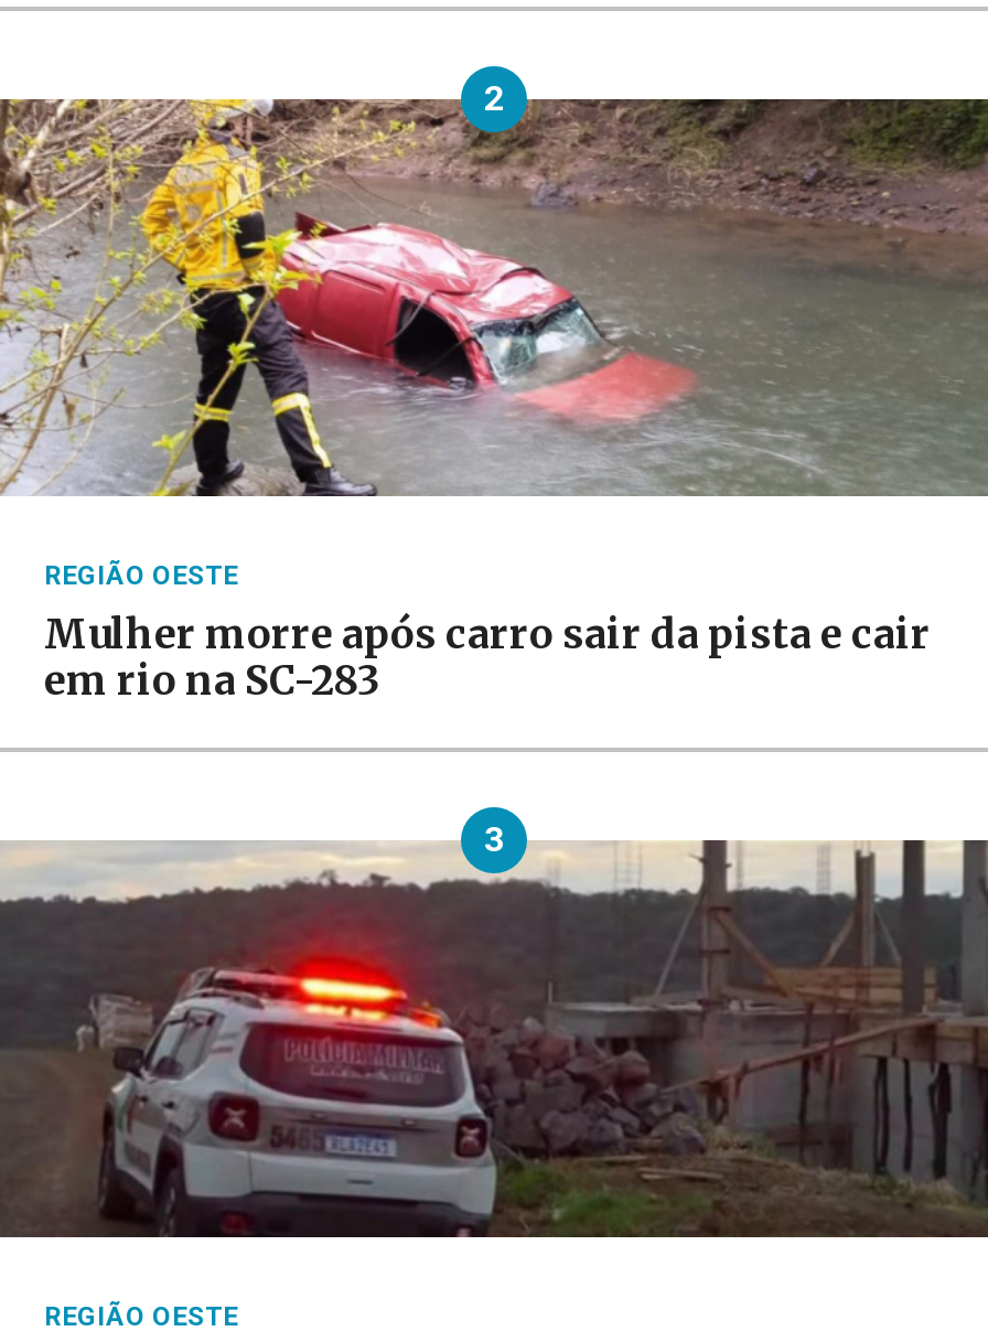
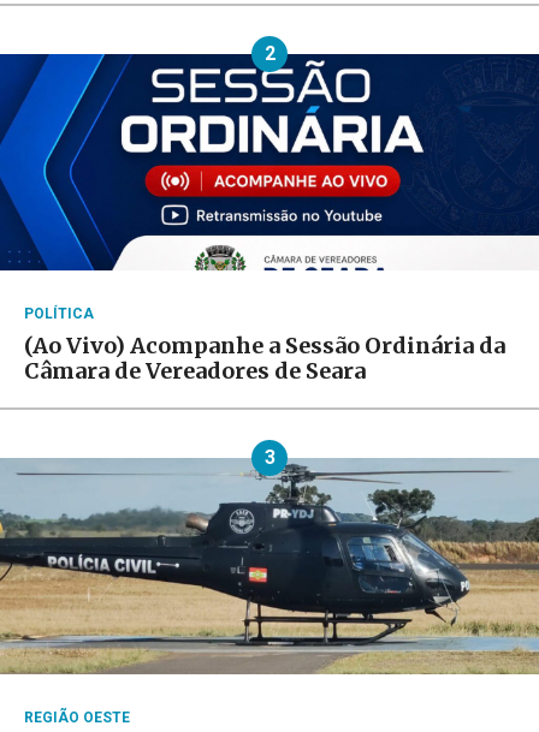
[7,97,981,706] [image] | REGIÃO OESTE | Mulher morre após carro sair da pista e cair | em rio na SC-283 -> [4,53,535,385] [image] | POLÍTICA | (Ao Vivo) Acompanhe a Sessão Ordinária da | Câmara de Vereadores de Seara
[7,840,981,1239] [image] -> [4,458,535,676] [image]

